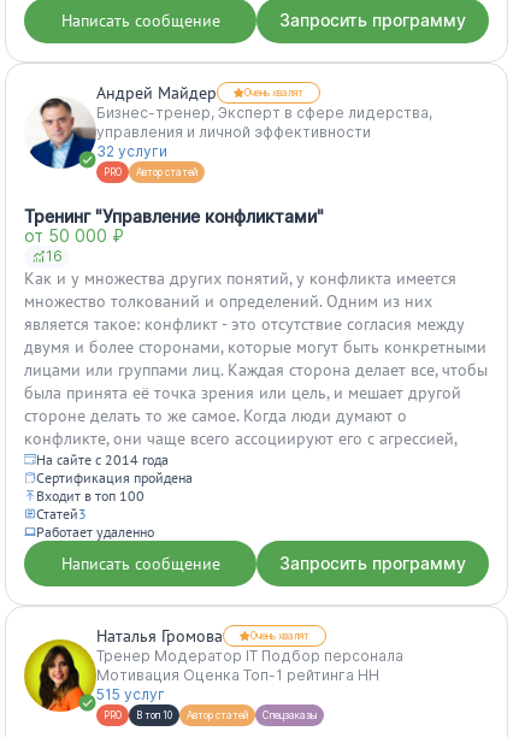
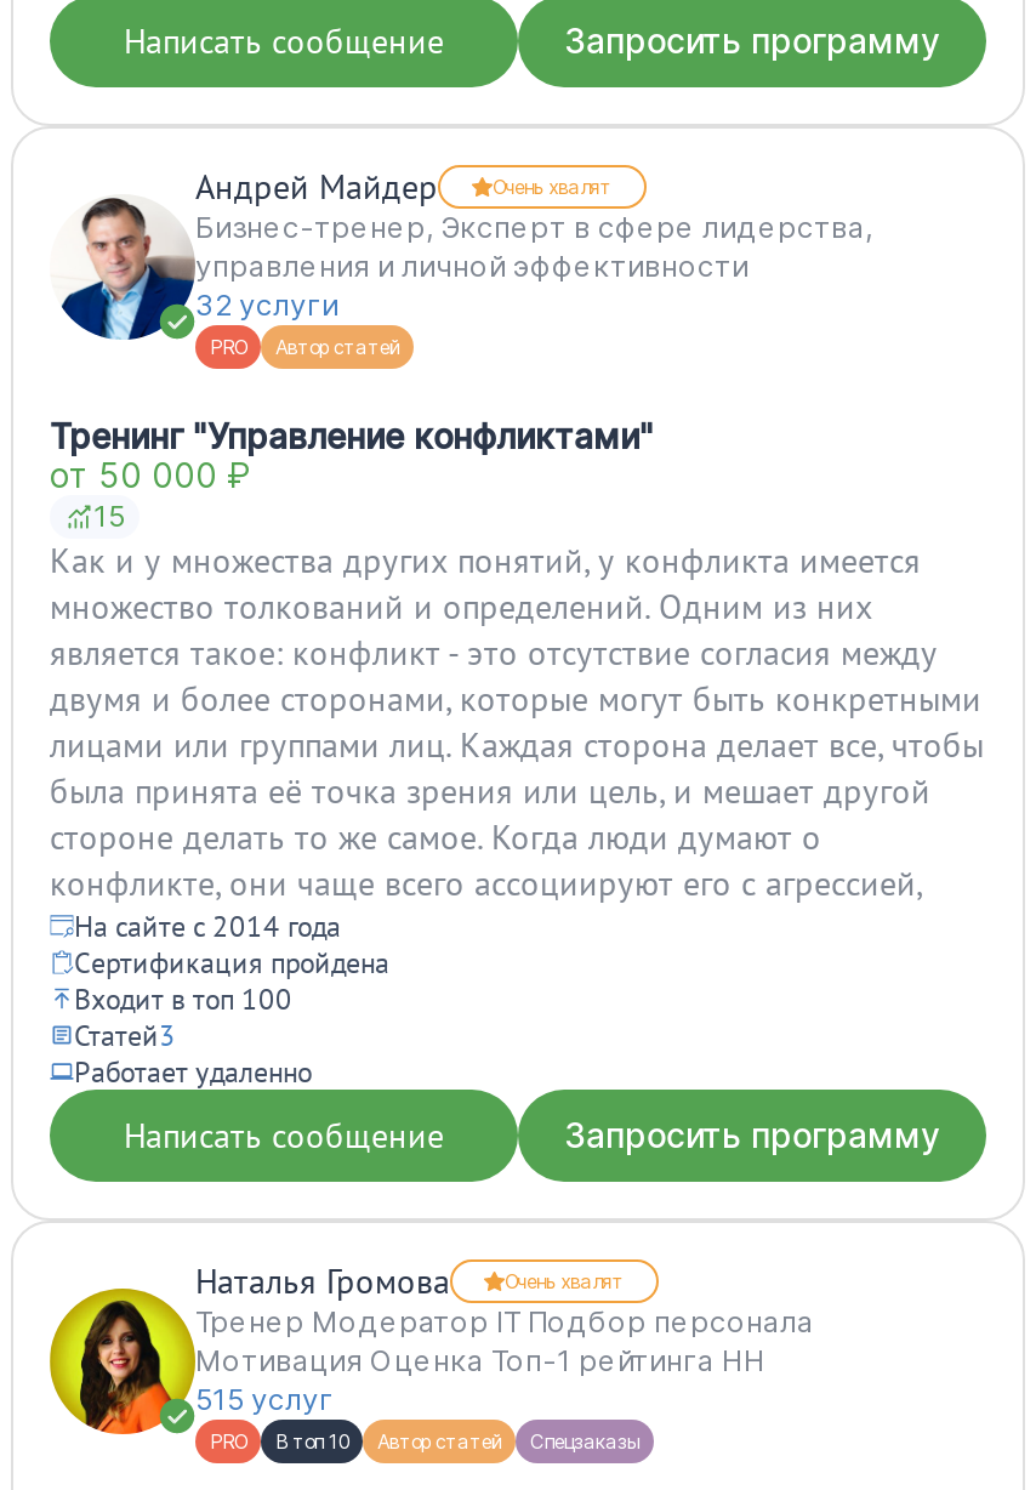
[46,247,63,265] 16 -> [93,497,125,533] 15

